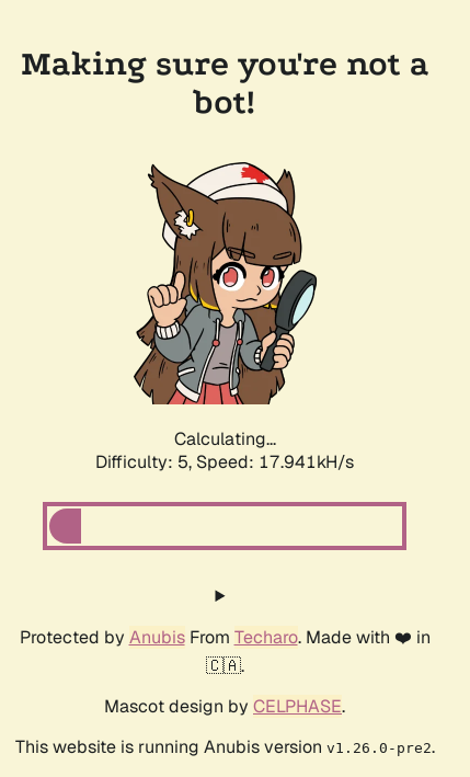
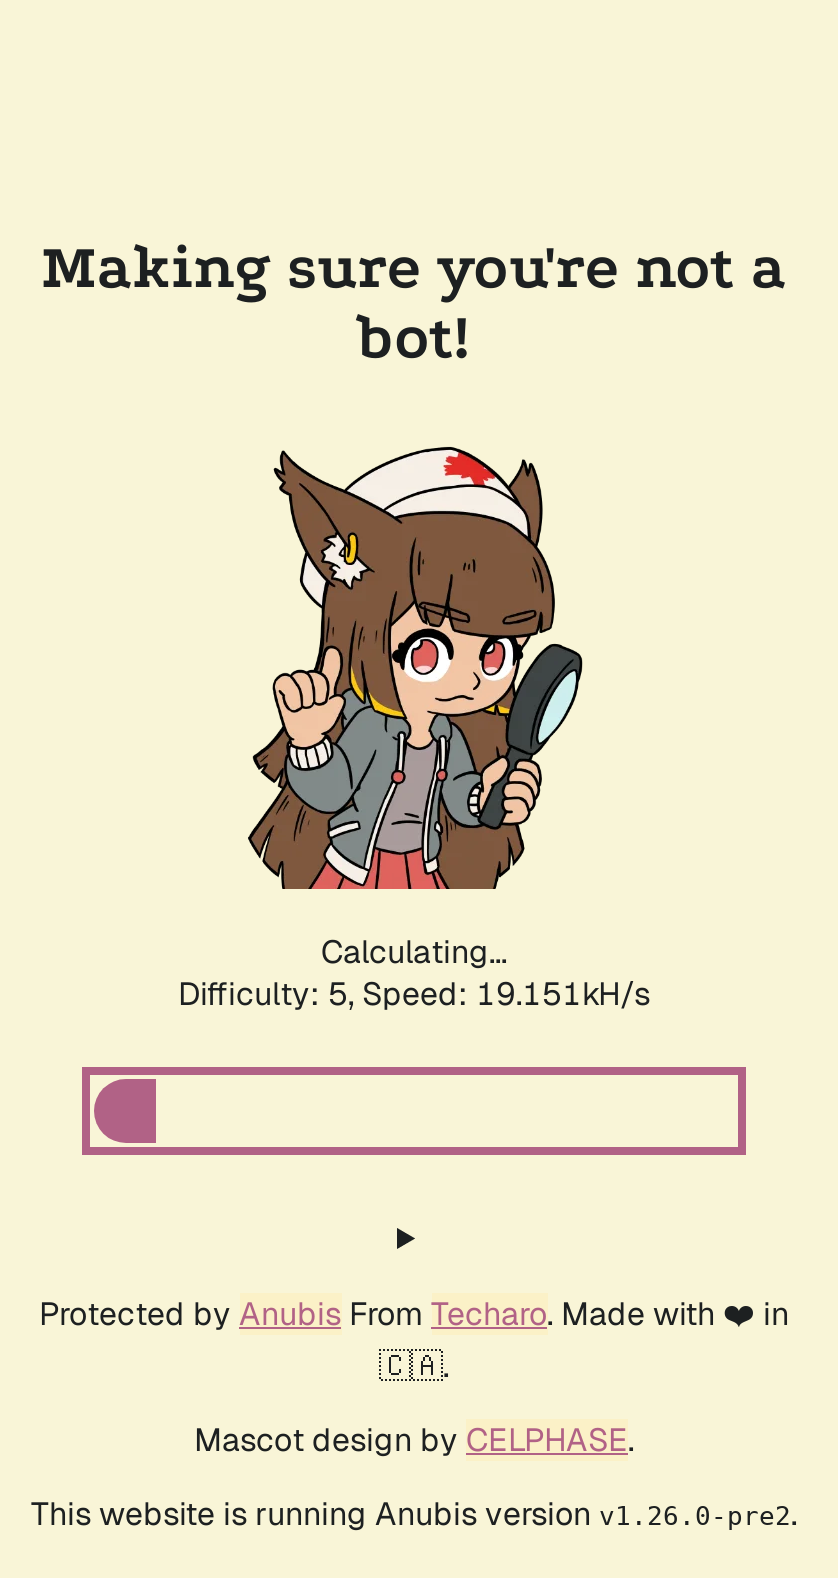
[95,450,354,473] Difficulty: 5, Speed: 17.941kH/s -> [178,973,650,1015] Difficulty: 5, Speed: 19.151kH/s

